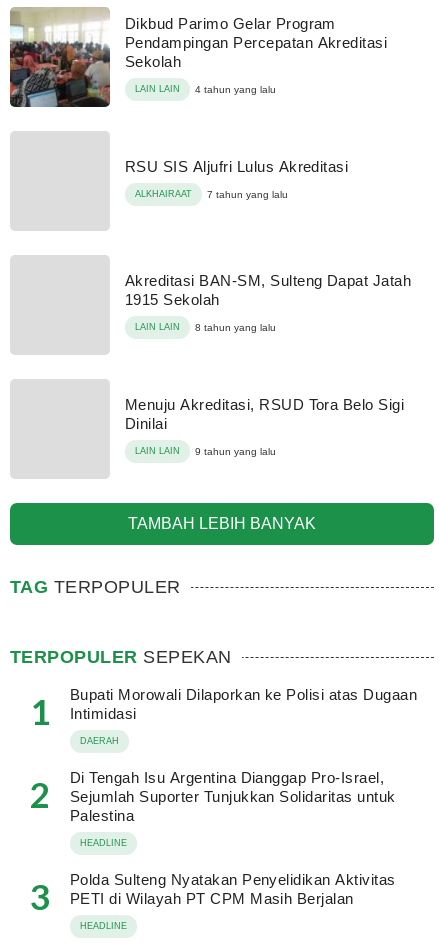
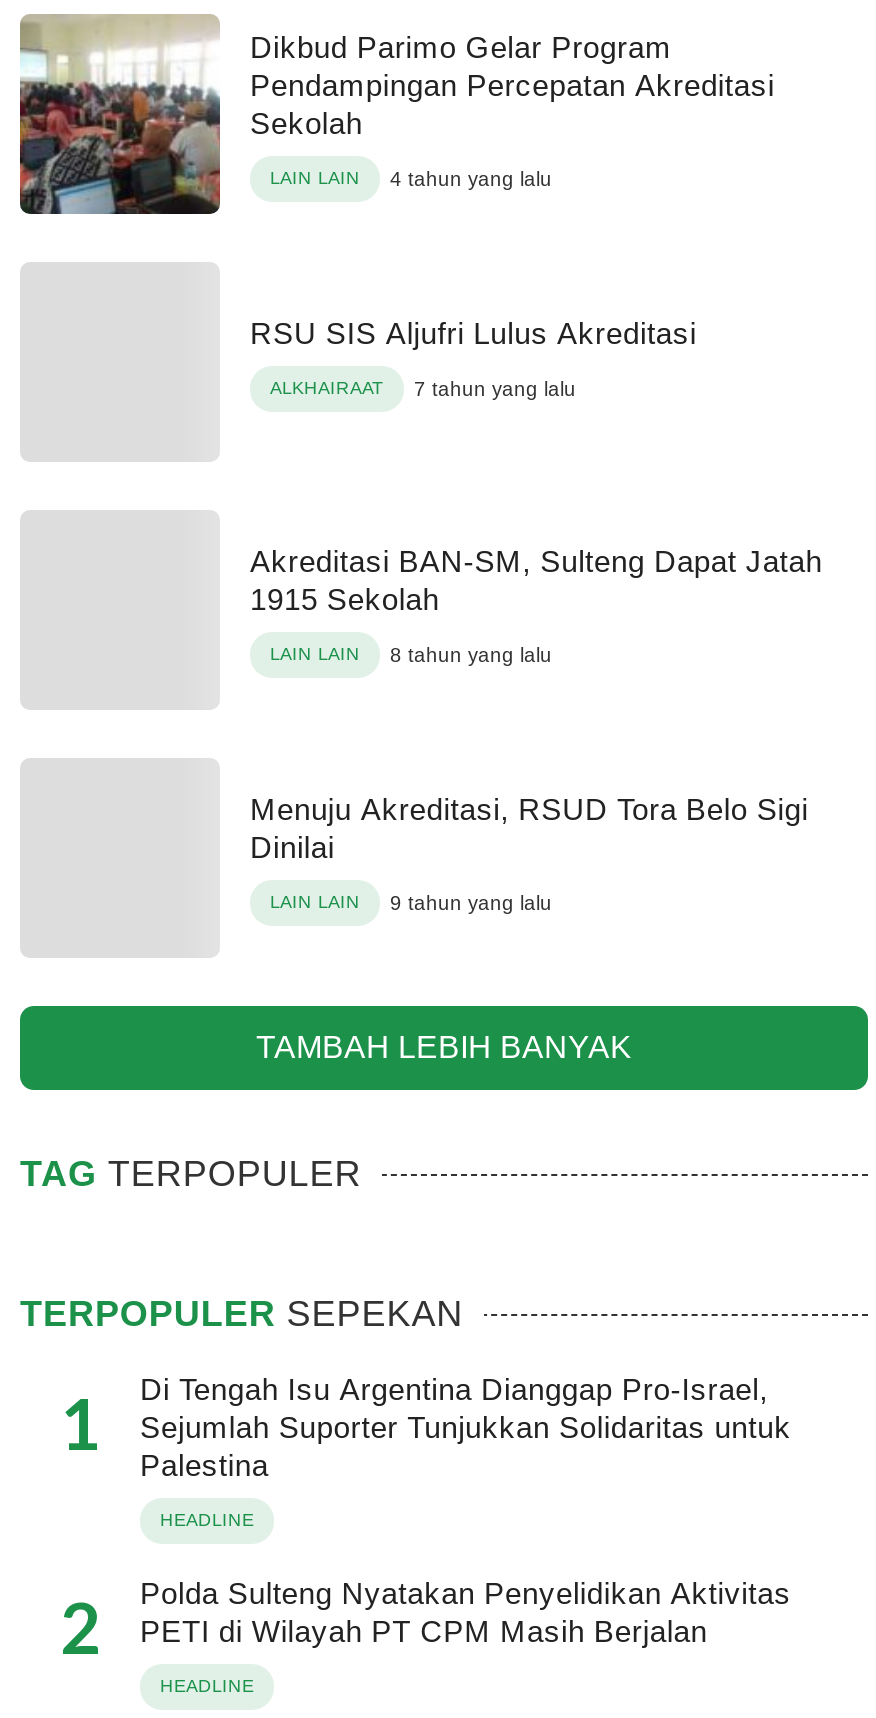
[30,686,417,815] Bupati Morowali Dilaporkan ke Polisi atas Dugaan | Intimidasi | DAERAH | 2 -> none
[30,871,396,917] 3 Polda Sulteng Nyatakan Penyelidikan Aktivitas PETI di Wilayah PT CPM Masih Berjalan -> [60,1576,791,1668] 2 Polda Sulteng Nyatakan Penyelidikan Aktivitas PETI di Wilayah PT CPM Masih Berjalan

